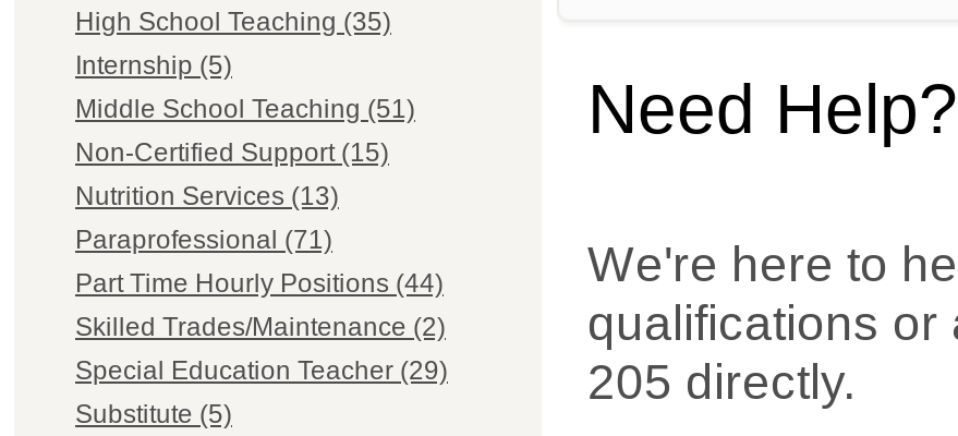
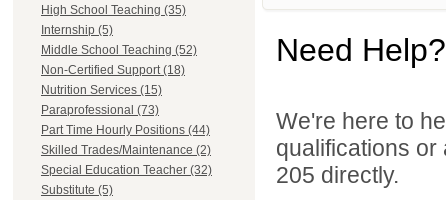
[75,94,415,124] Middle School Teaching (51) -> [41,43,197,57] Middle School Teaching (52)
[75,137,389,168] Non-Certified Support (15) -> [41,63,185,77] Non-Certified Support (18)
[75,181,339,211] Nutrition Services (13) -> [41,83,162,97] Nutrition Services (15)
[75,225,332,255] Paraprofessional (71) -> [41,103,159,117] Paraprofessional (73)
[75,355,448,386] Special Education Teacher (29) -> [41,163,212,177] Special Education Teacher (32)

